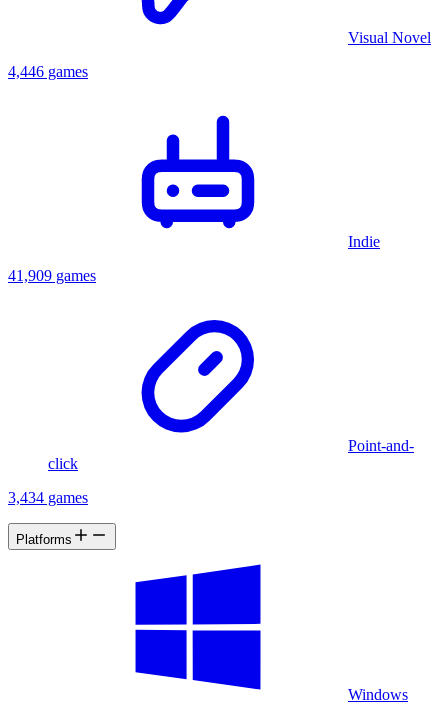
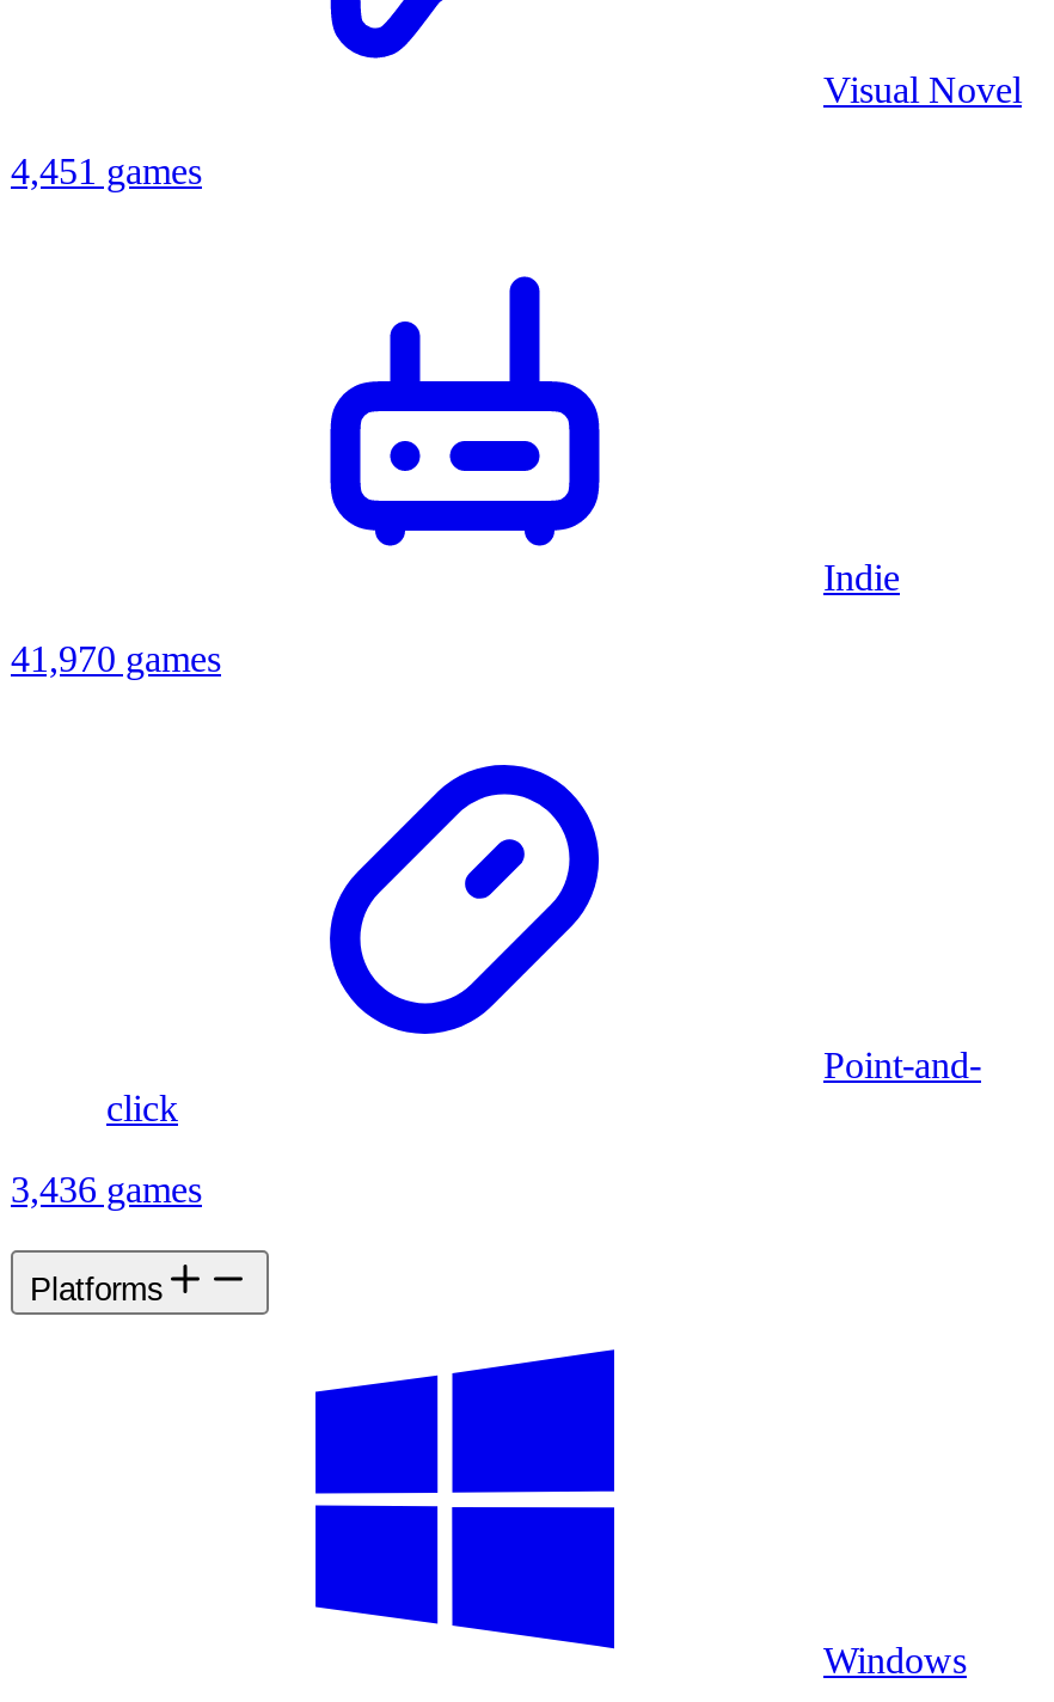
[8,63,88,80] 4,446 games -> [11,151,202,192] 4,451 games
[8,267,96,284] 41,909 games -> [11,639,221,679] 41,970 games
[8,489,88,506] 3,434 games -> [11,1169,202,1210] 3,436 games

